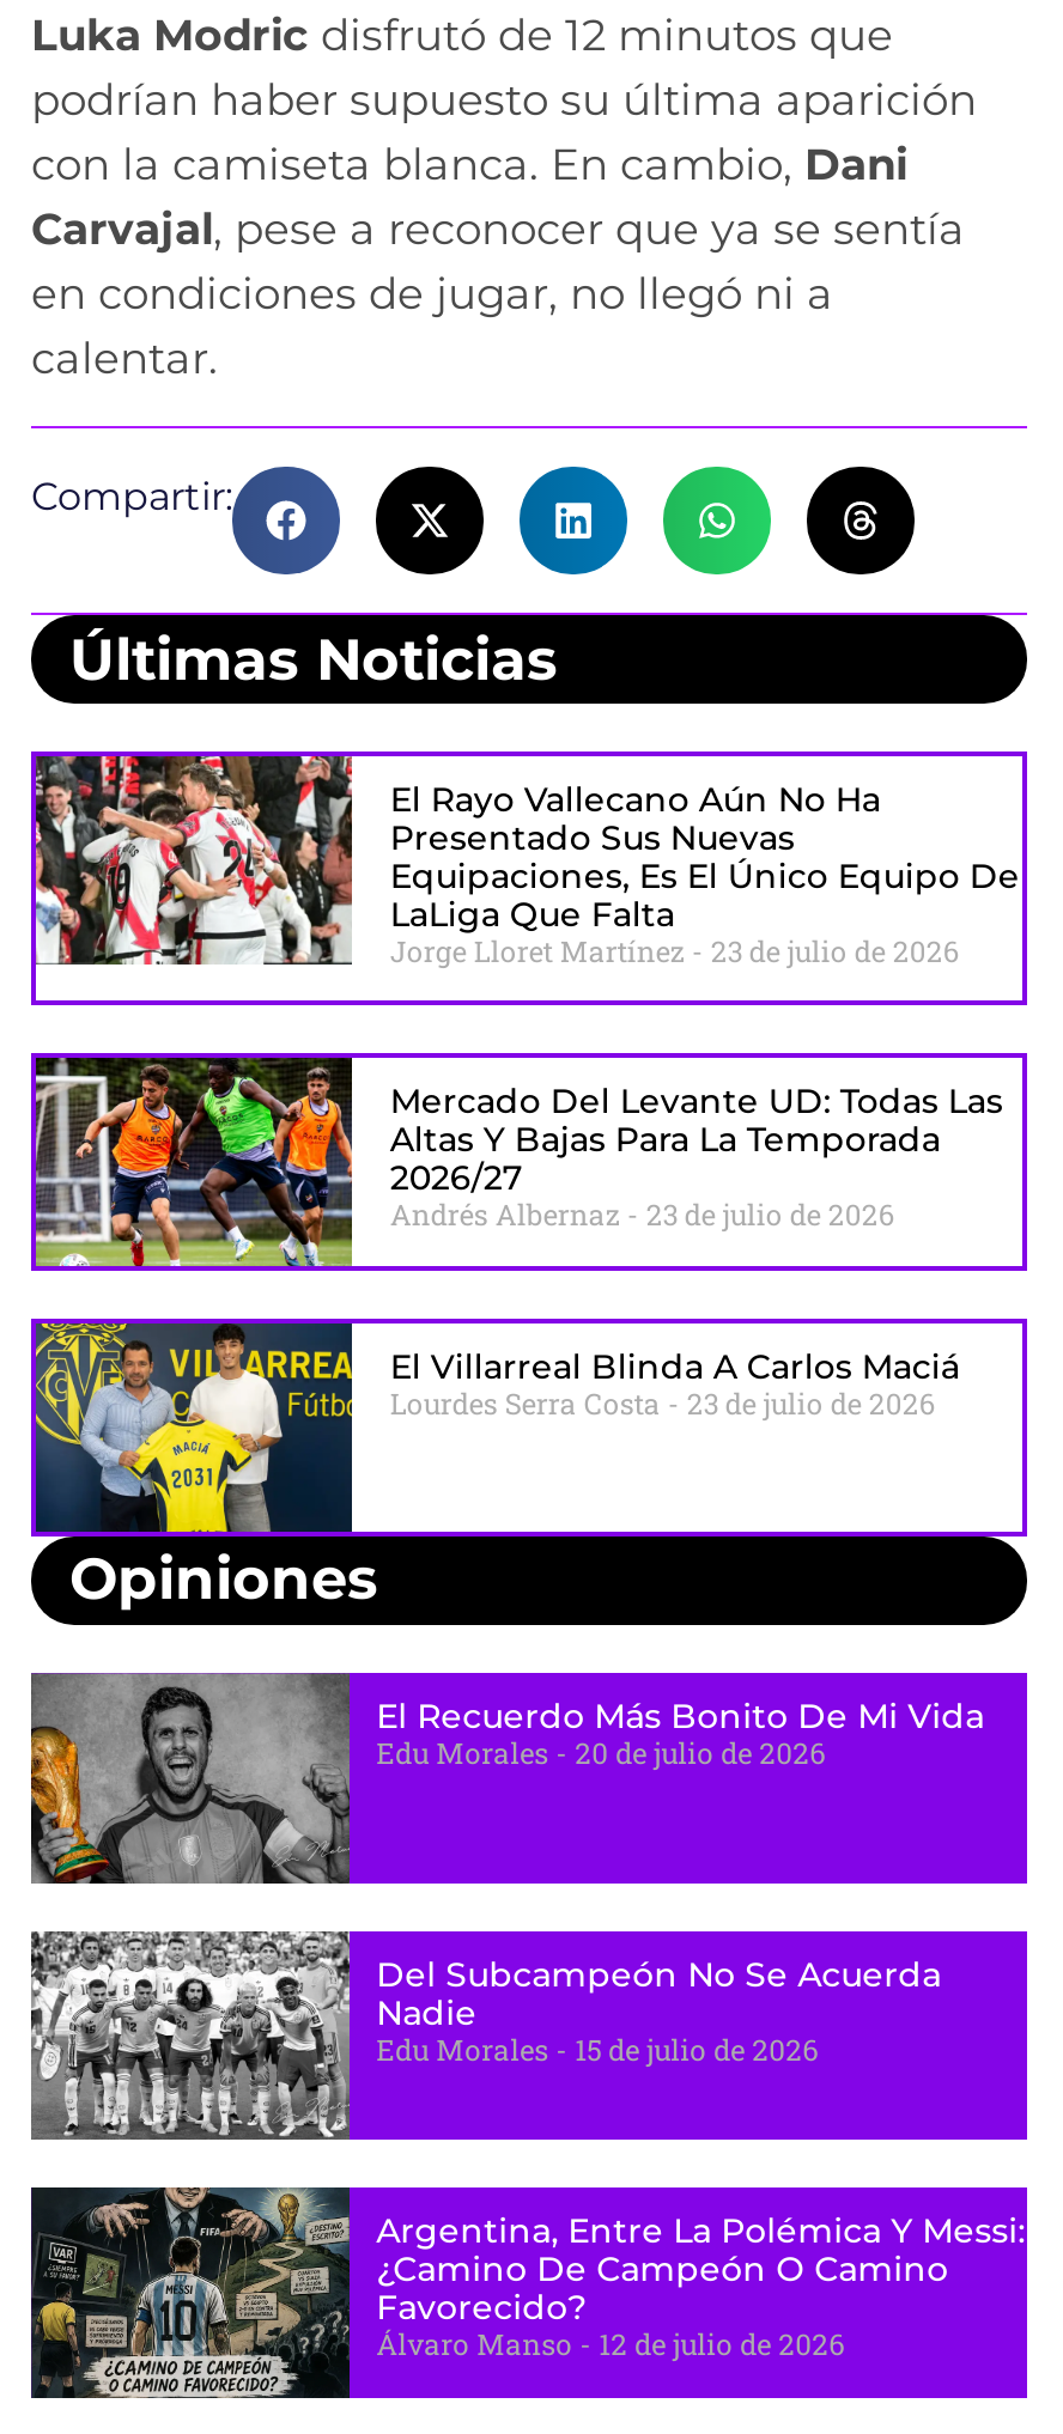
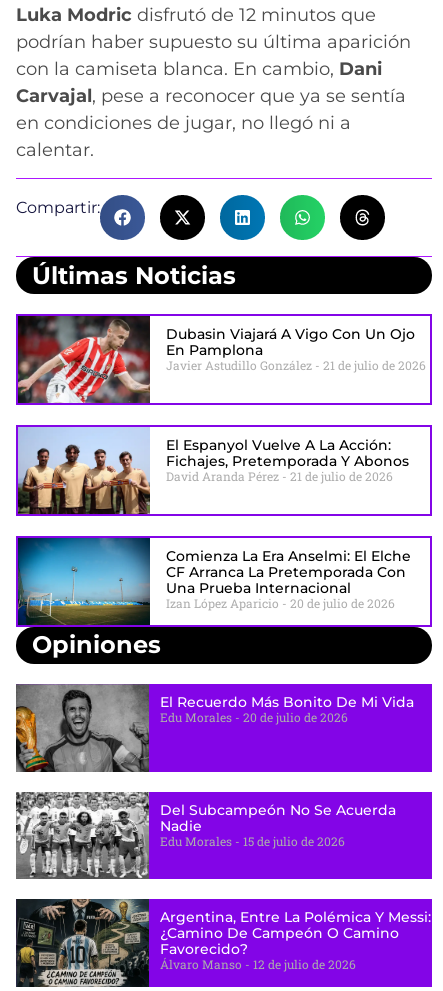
[34,754,1019,1000] [image] | El Rayo Vallecano Aún No Ha | Presentado Sus Nuevas | Equipaciones, Es El Único Equipo De | LaLiga Que Falta | Jorge Lloret Martínez 23 de julio de 2026 -> [17,315,426,404] [image] | Dubasin Viajará A Vigo Con Un Ojo | En Pamplona | Javier Astudillo González 21 de julio de 2026
[34,1055,1003,1268] [image] | Mercado Del Levante UD: Todas Las | Altas Y Bajas Para La Temporada | 2026/27 | Andrés Albernaz 23 de julio de 2026 -> [17,427,409,515] [image] | El Espanyol Vuelve A La Acción: | Fichajes, Pretemporada Y Abonos | David Aranda Pérez 21 de julio de 2026
[34,1321,960,1534] [image] | El Villarreal Blinda A Carlos Maciá | Lourdes Serra Costa 23 de julio de 2026 -> [17,537,411,625] [image] | Comienza La Era Anselmi: El Elche | CF Arranca La Pretemporada Con | Una Prueba Internacional | Izan López Aparicio 20 de julio de 2026

